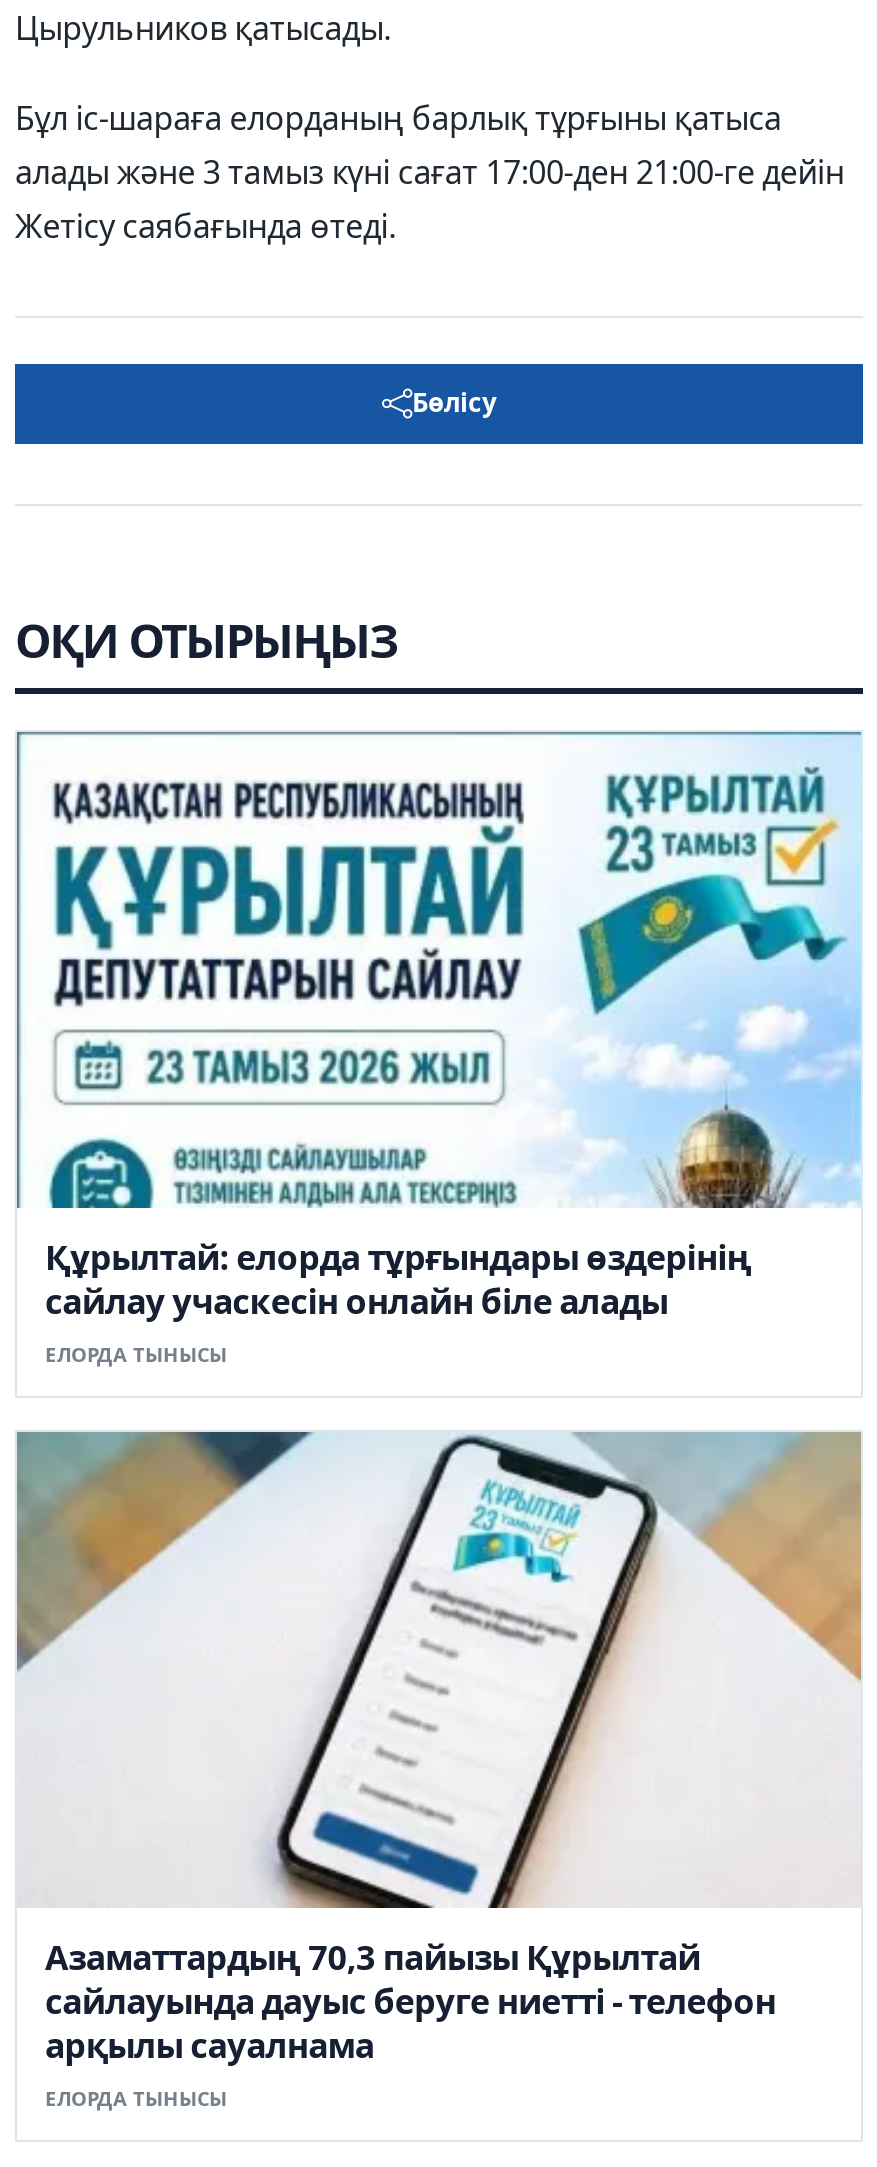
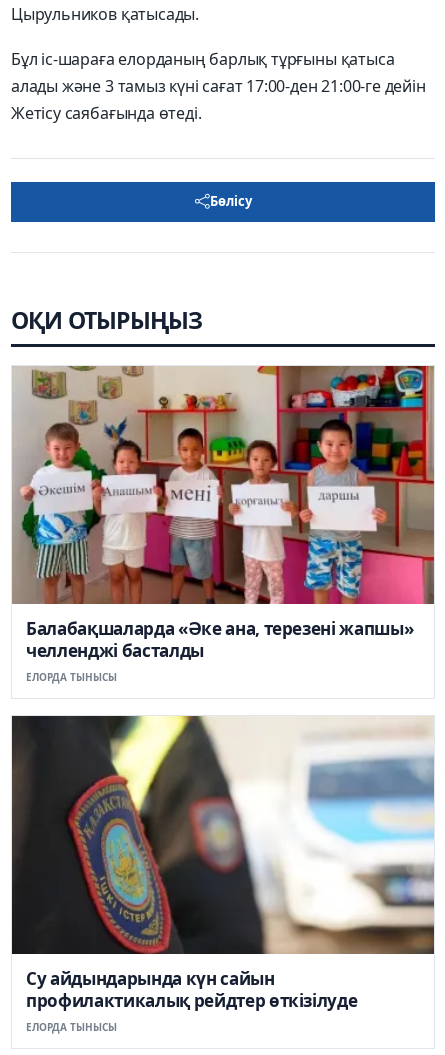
[17,730,863,1324] [image] | Құрылтай: елорда тұрғындары өздерінің | сайлау учаскесін онлайн біле алады -> [12,365,435,662] [image] | Балабақшаларда «Әке ана, терезені жапшы» | челленджі басталды
[15,1430,863,2067] [image] | Азаматтардың 70,3 пайызы Құрылтай | сайлауында дауыс беруге ниетті - телефон | арқылы сауалнама -> [11,715,435,1012] [image] | Су айдындарында күн сайын | профилактикалық рейдтер өткізілуде

